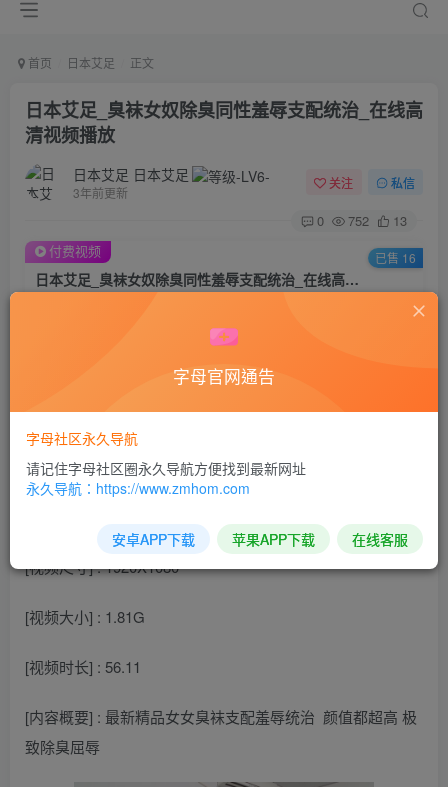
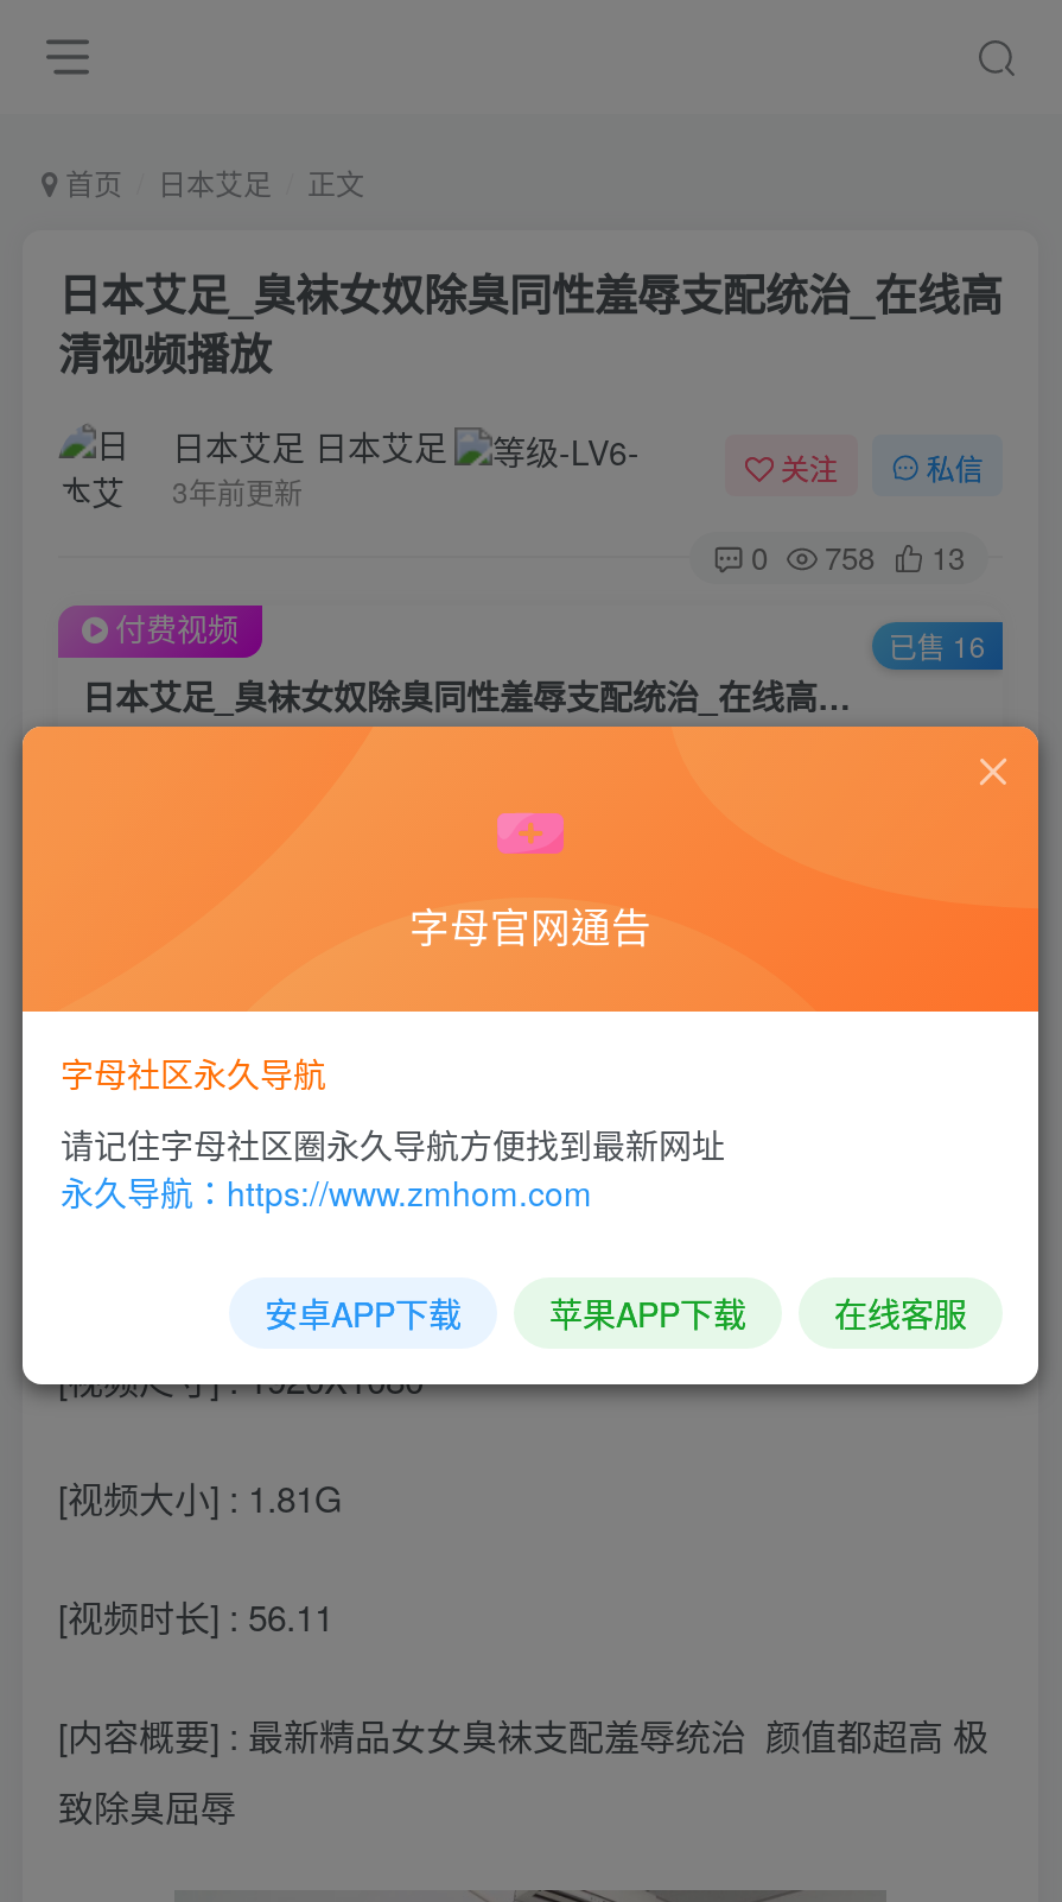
[317,211,407,230] 0 752 13 -> [751,534,965,579] 0 758 13

